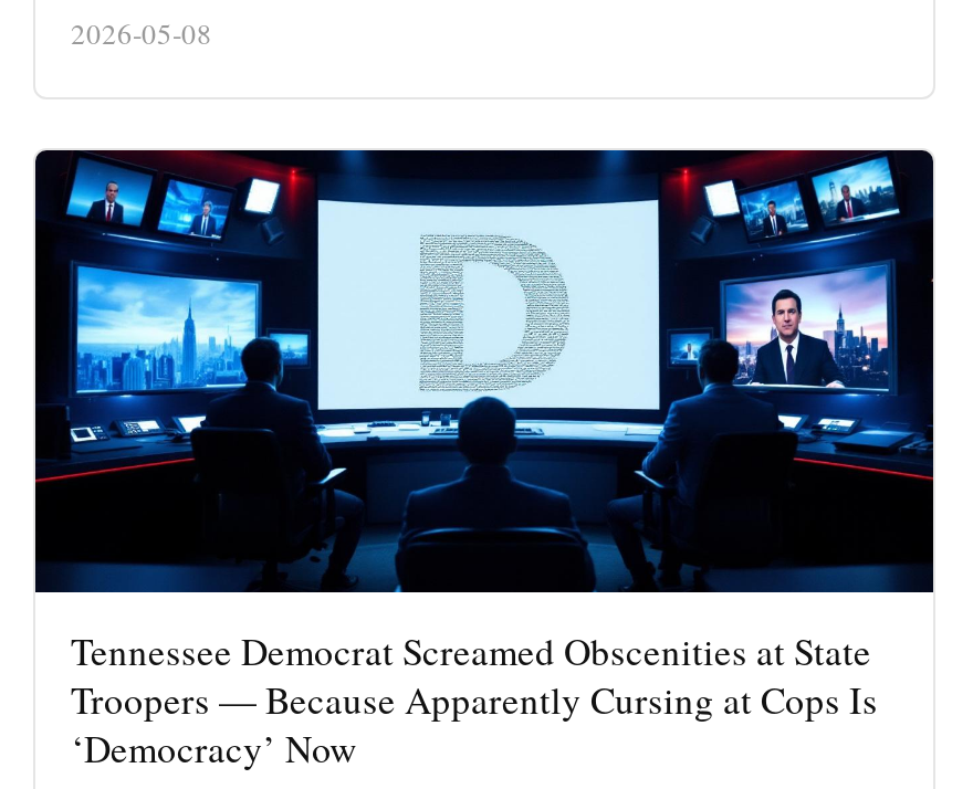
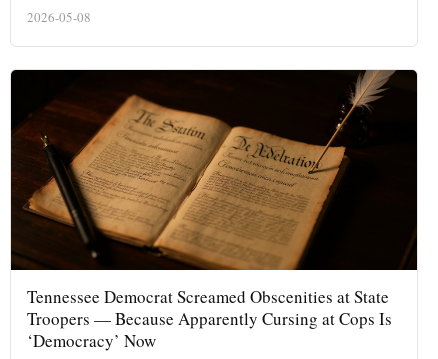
[35,148,933,595] [image] -> [11,69,417,271] [image]

